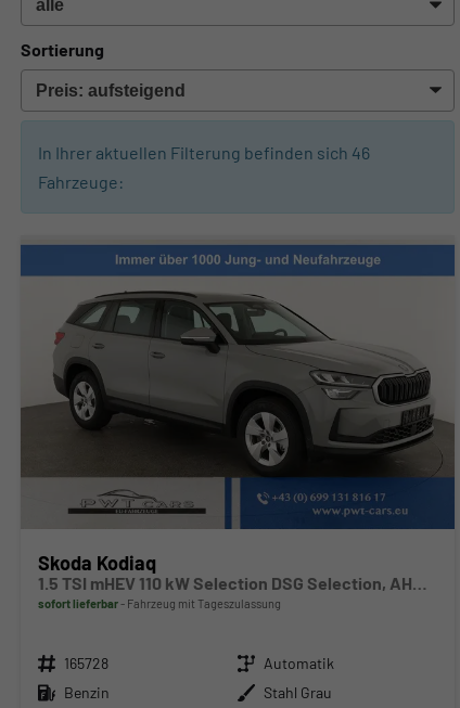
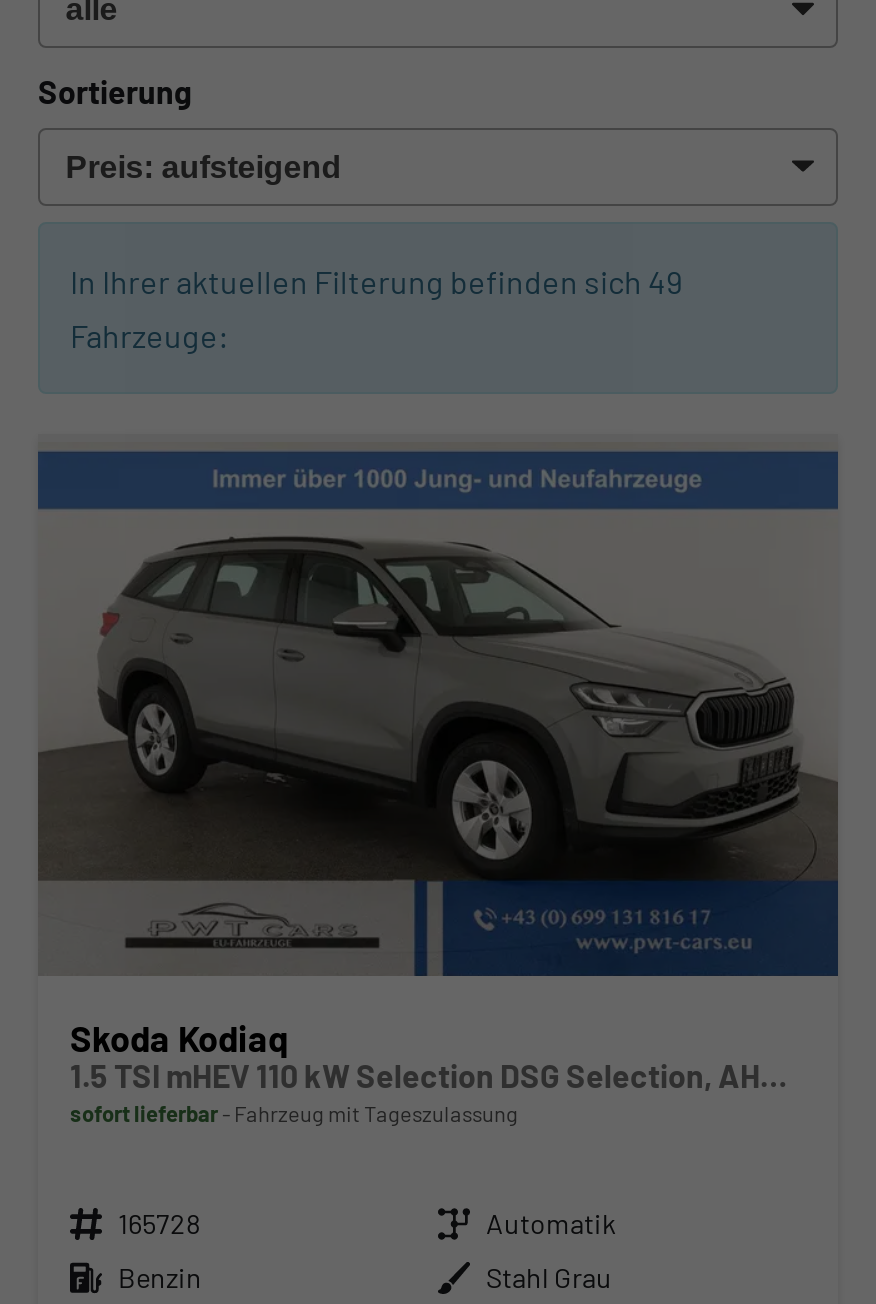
[38,142,370,163] In Ihrer aktuellen Filterung befinden sich 46 -> [70,263,682,301] In Ihrer aktuellen Filterung befinden sich 49

